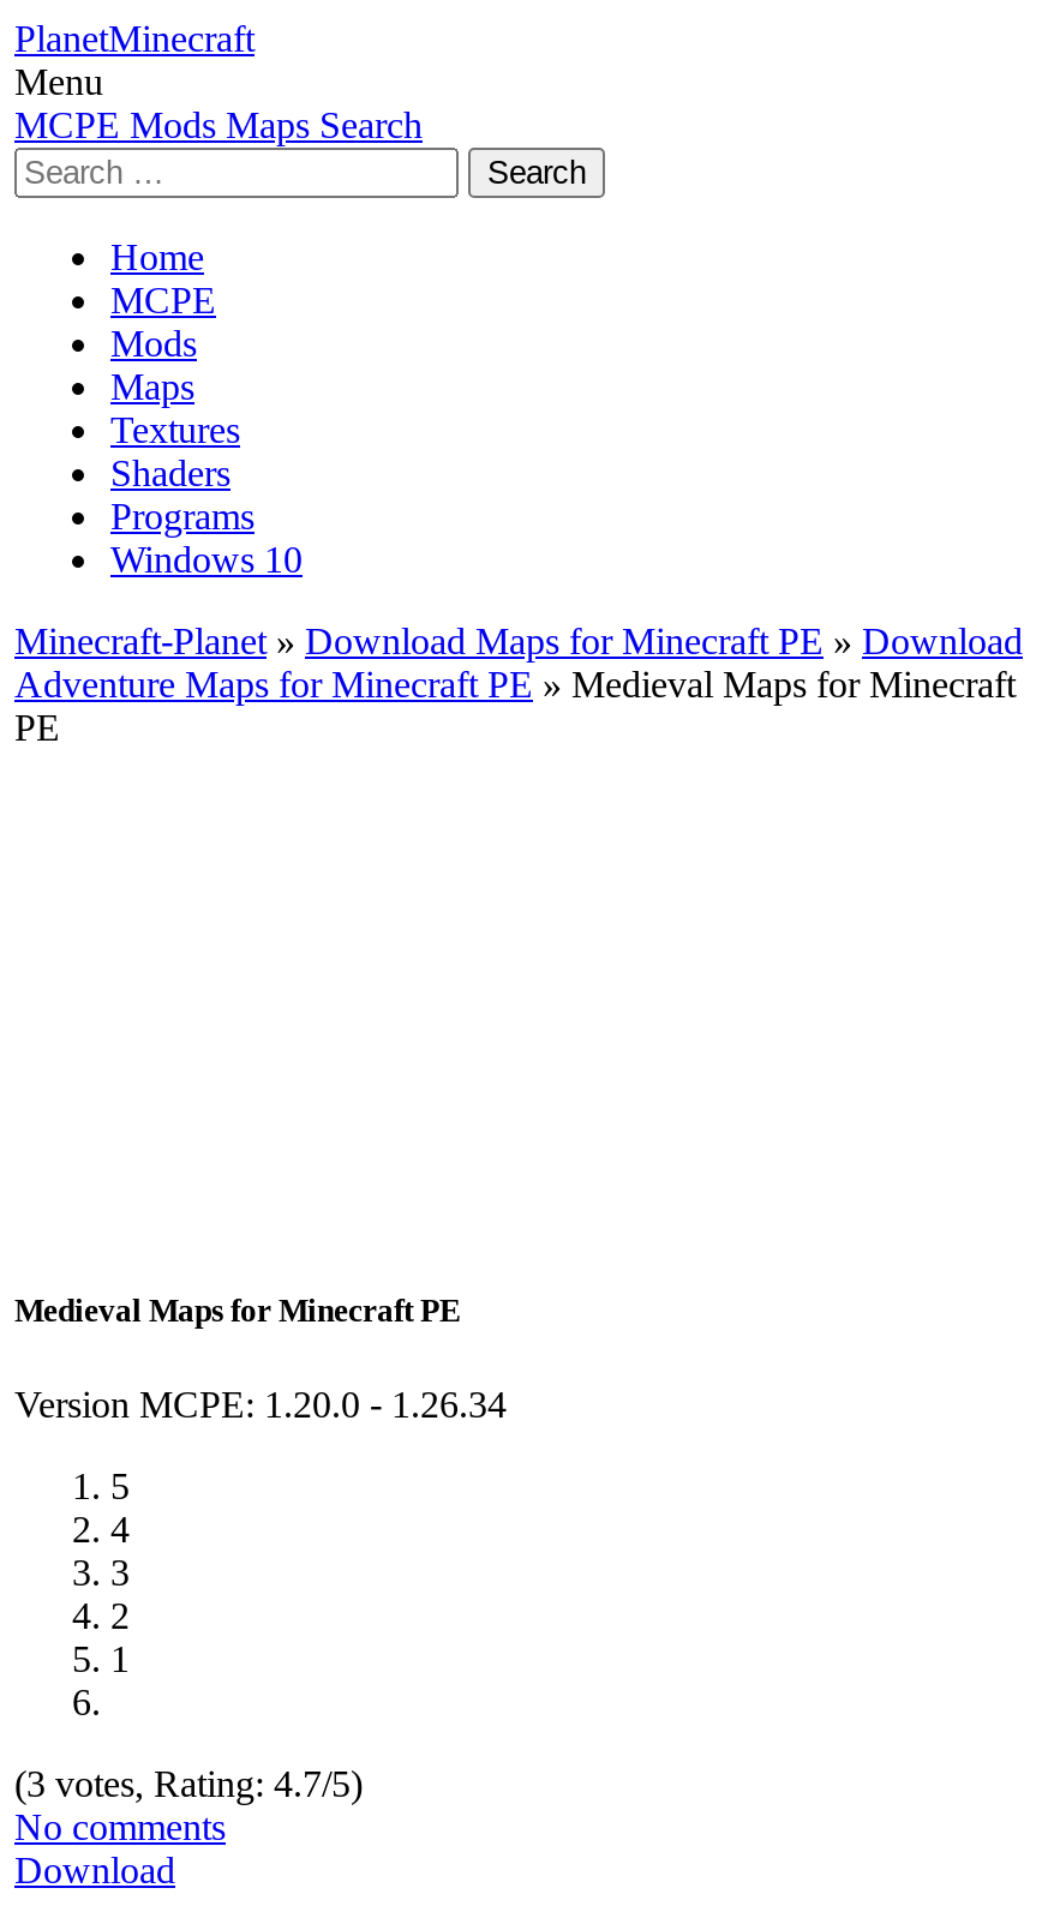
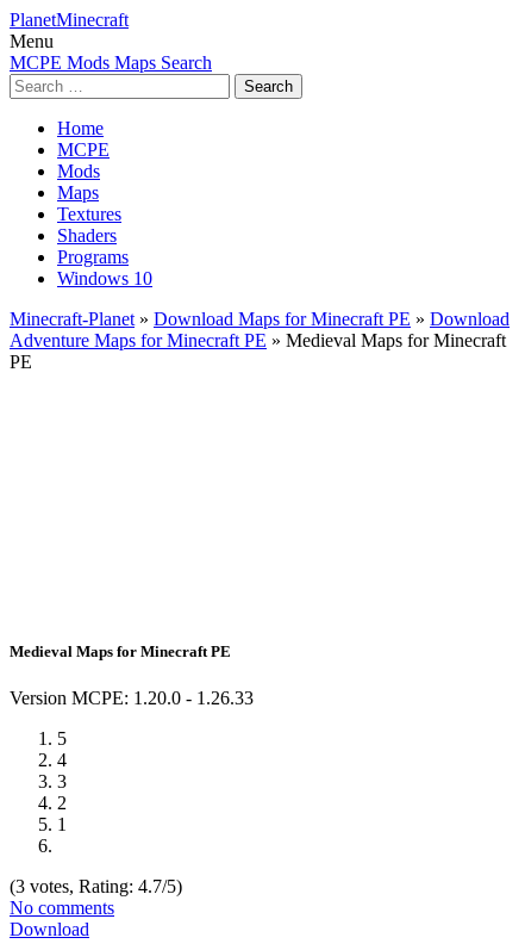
[14,1385,507,1425] Version MCPE: 1.20.0 - 1.26.34 -> [10,688,254,708] Version MCPE: 1.20.0 - 1.26.33

